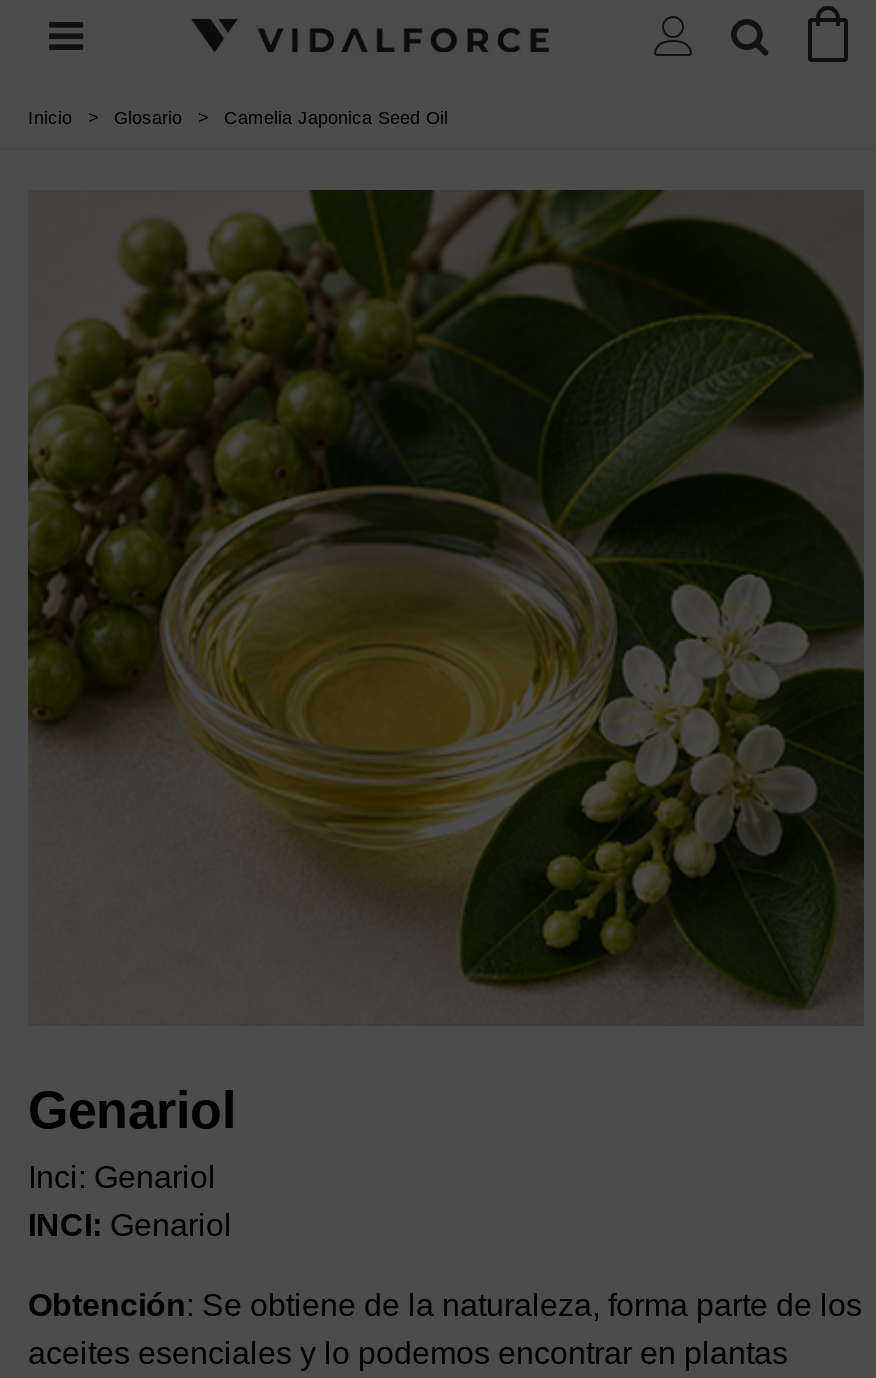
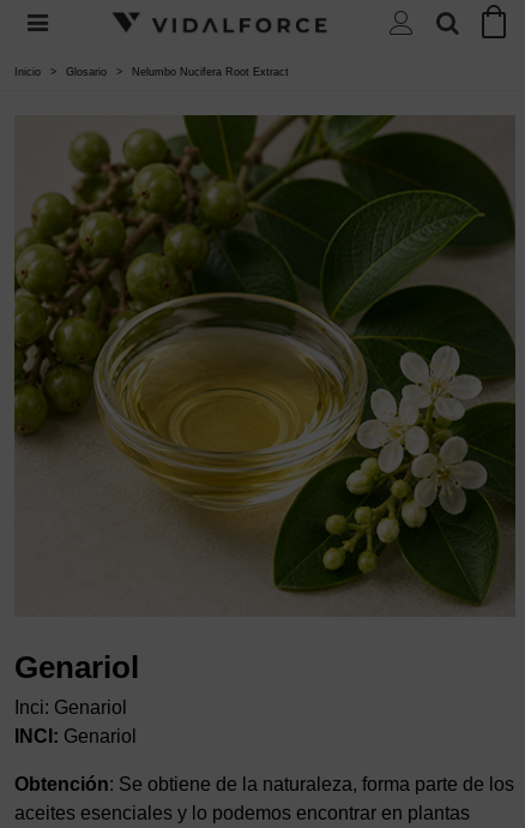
[224,108,448,128] Camelia Japonica Seed Oil -> [132,66,289,78] Nelumbo Nucifera Root Extract

